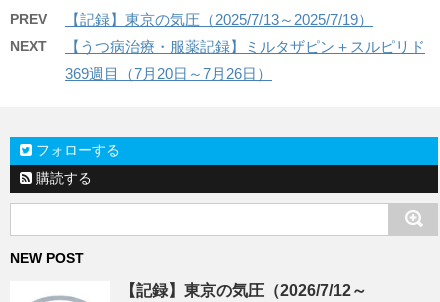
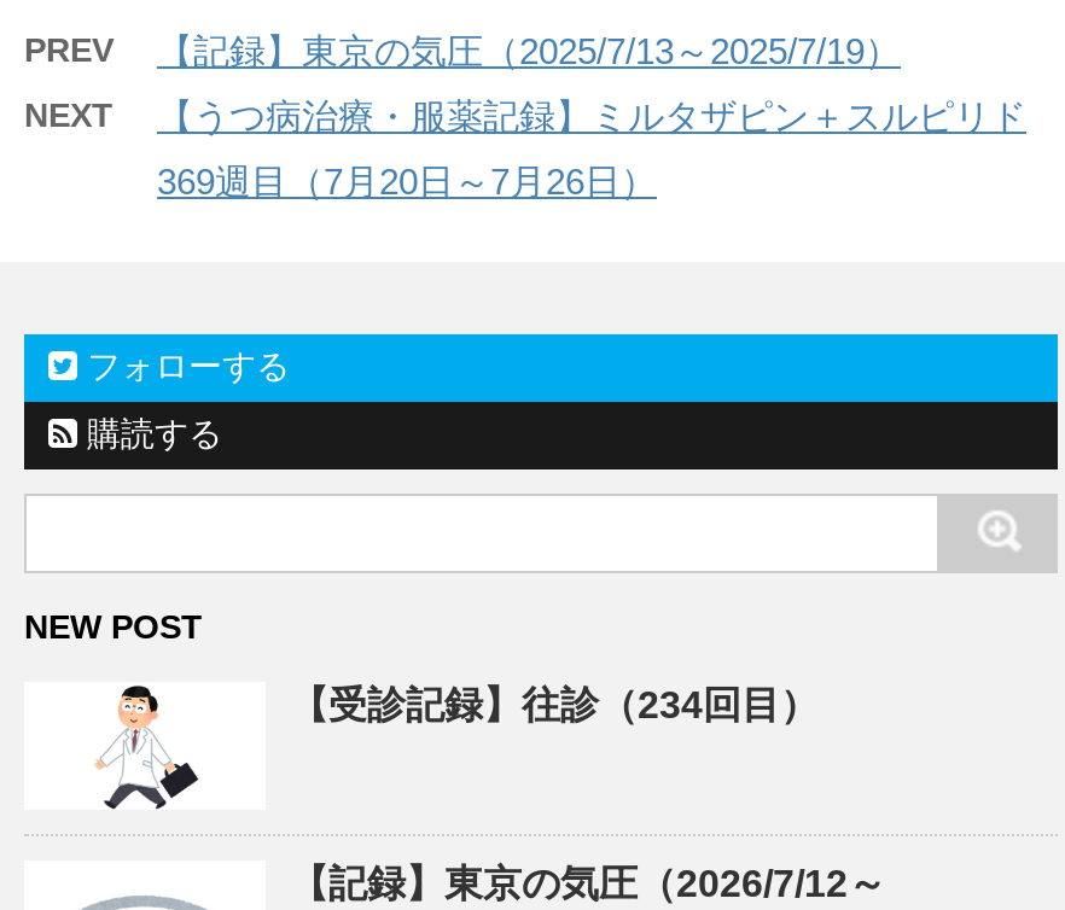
none -> [85,683,819,811] [image] | 【受診記録】往診（234回目）

